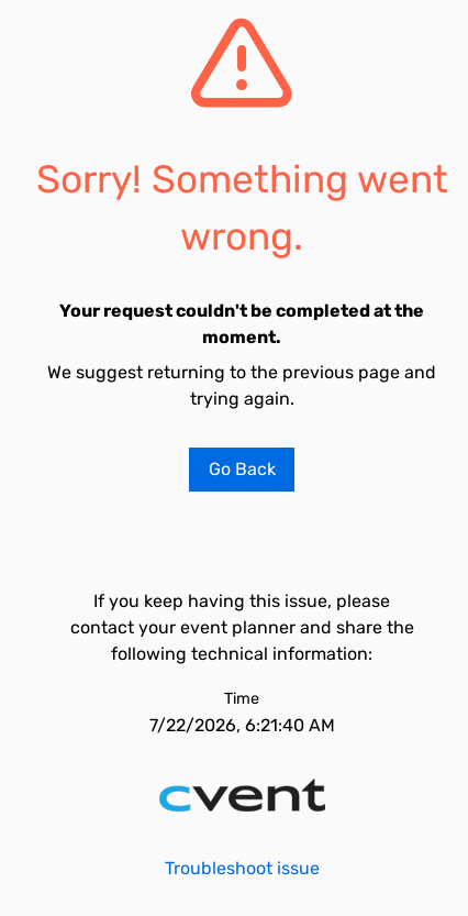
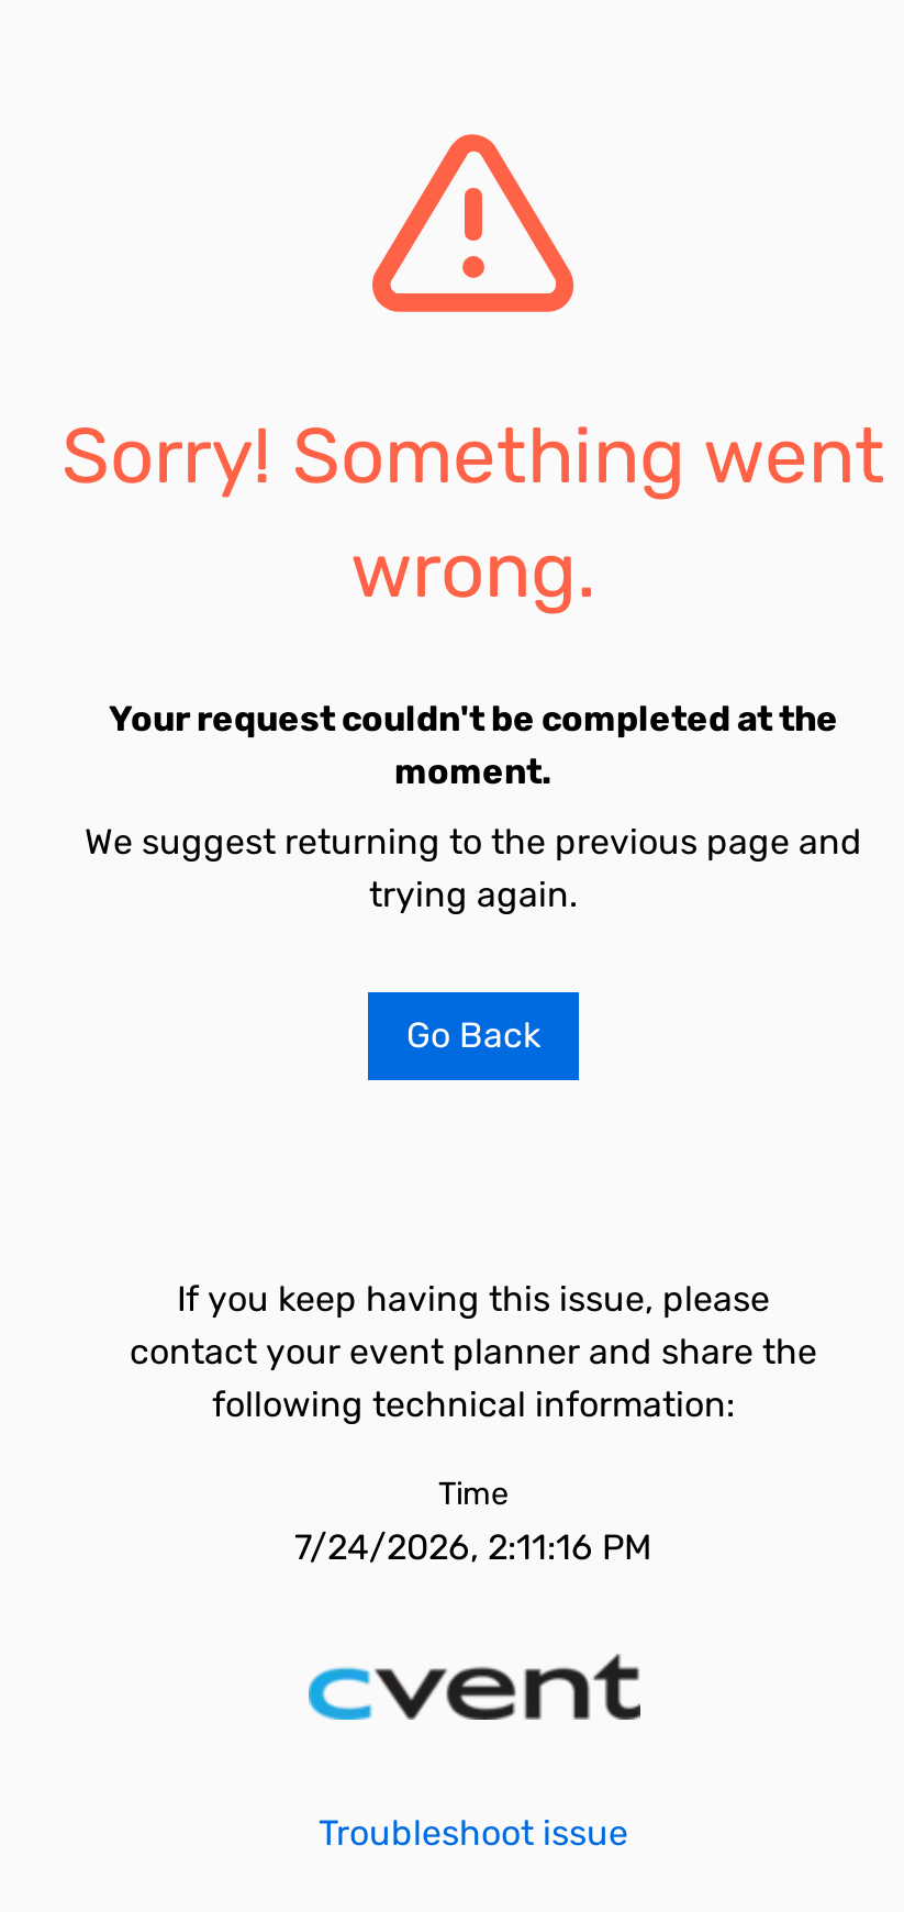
[149,715,335,736] 7/22/2026, 6:21:40 AM -> [294,1526,652,1568] 7/24/2026, 2:11:16 PM

